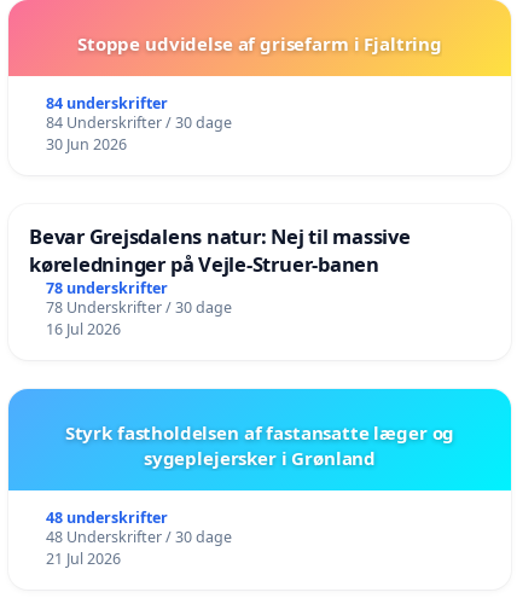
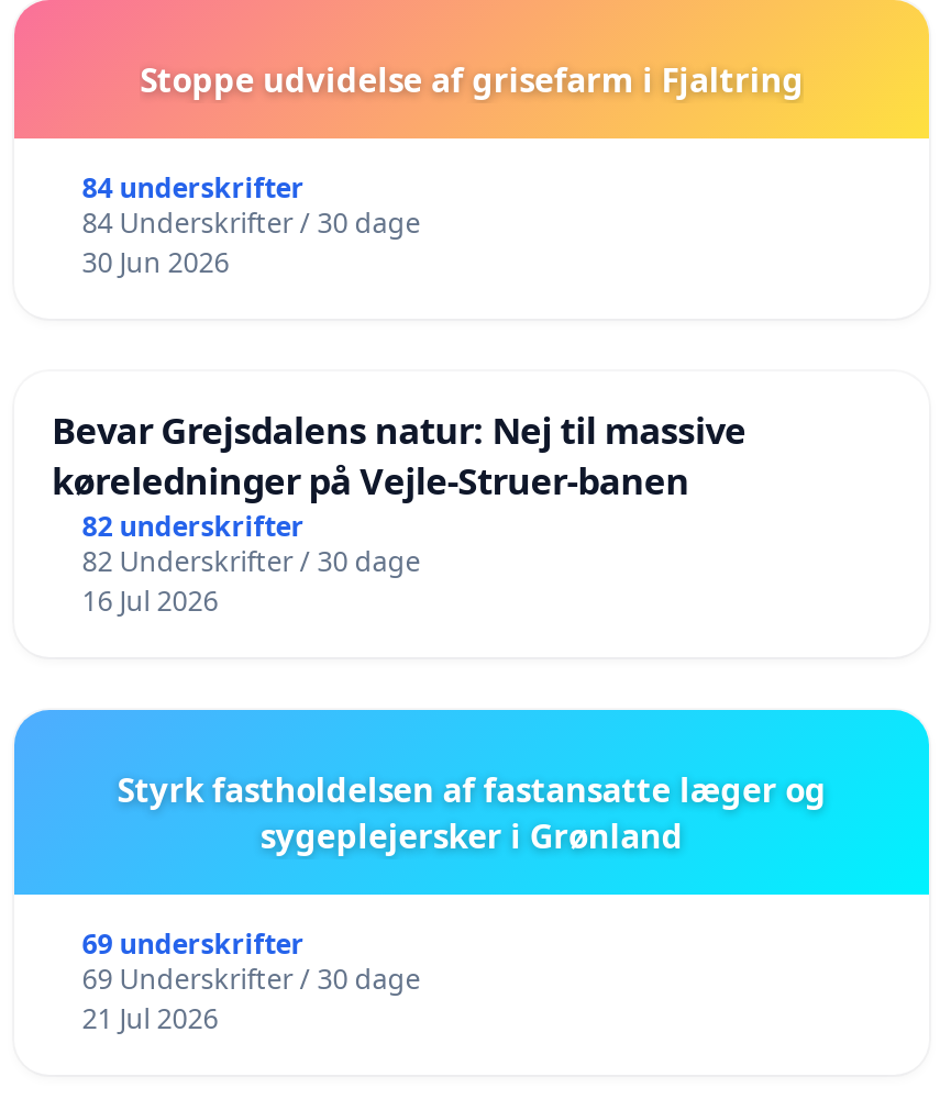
[46,278,168,299] 78 underskrifter -> [82,507,304,544] 82 underskrifter
[46,298,232,318] 78 Underskrifter / 30 dage -> [82,542,421,579] 82 Underskrifter / 30 dage
[46,508,168,529] 48 underskrifter -> [82,924,304,962] 69 underskrifter
[46,527,232,548] 48 Underskrifter / 30 dage -> [82,959,421,997] 69 Underskrifter / 30 dage

